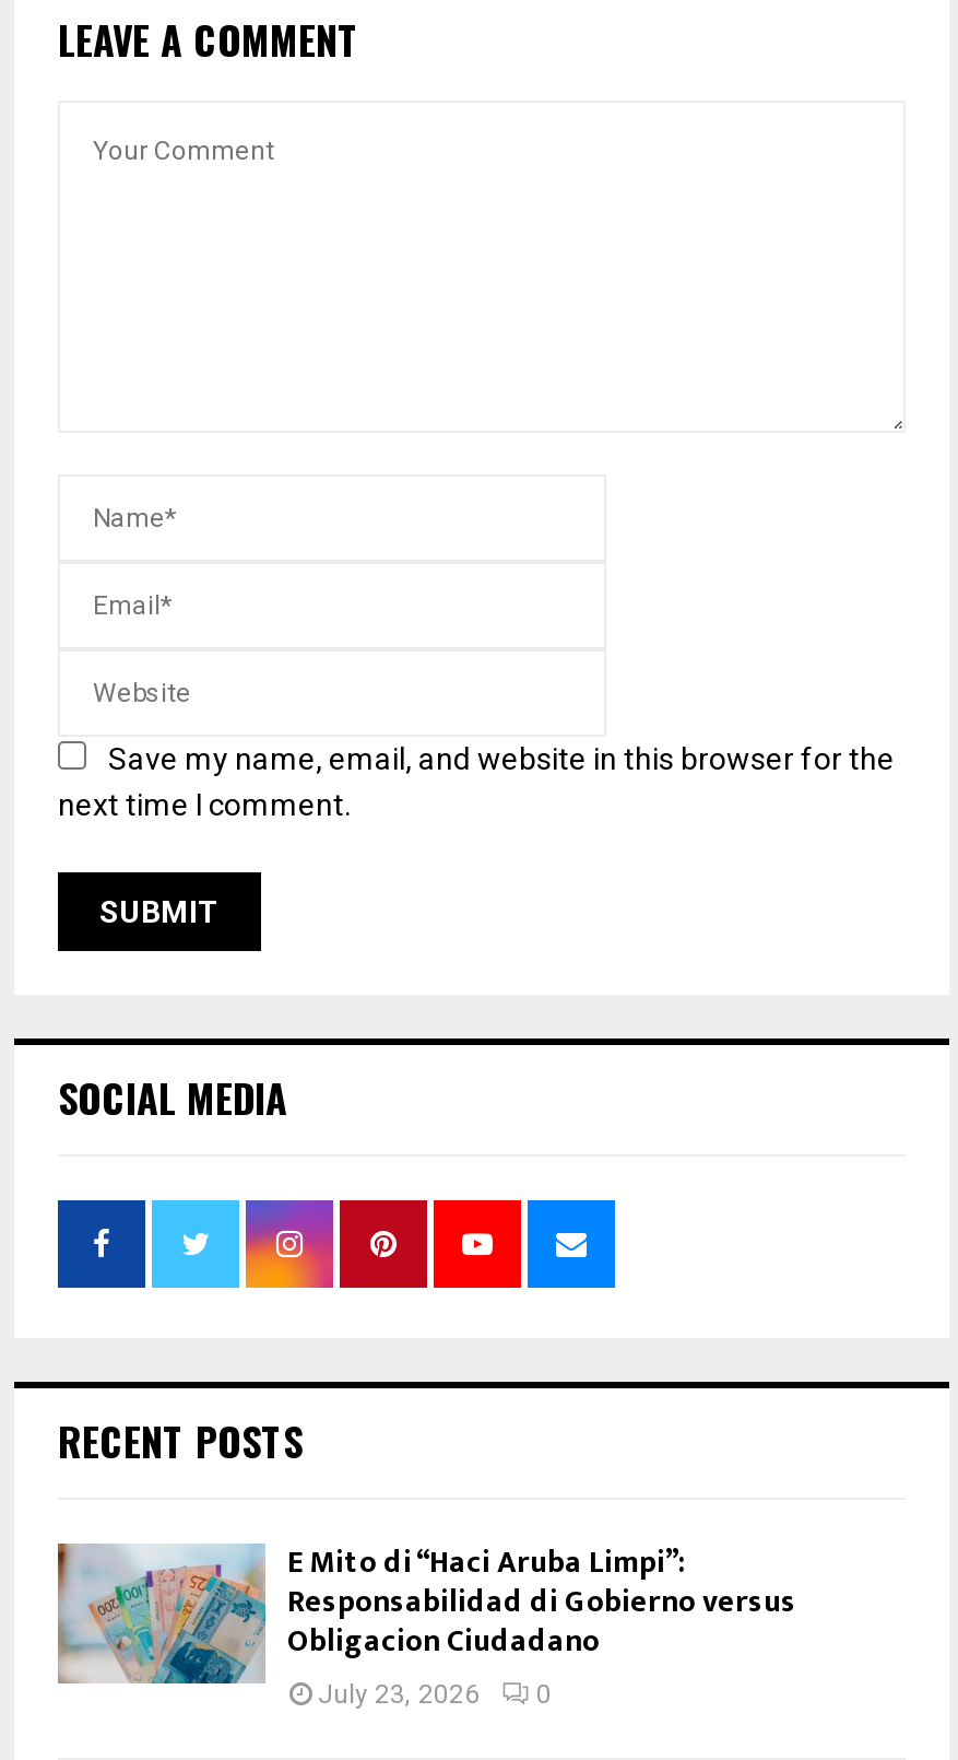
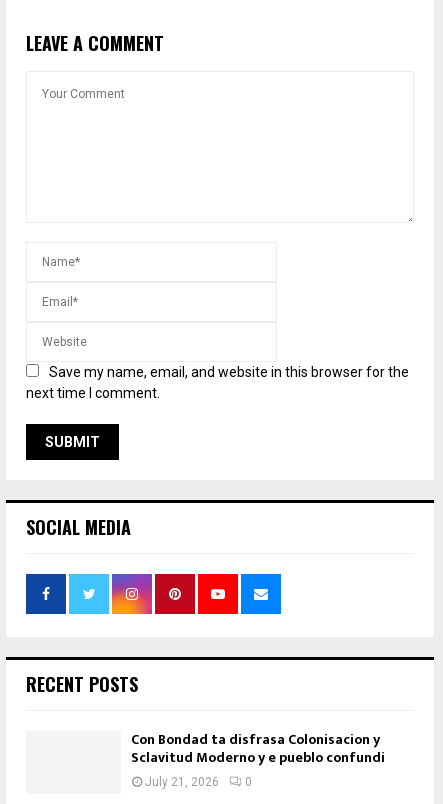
[56,1541,257,1686] [image] -> none
[287,1537,796,1710] E Mito di “Haci Aruba Limpi”: | Responsabilidad di Gobierno versus | Obligacion Ciudadano | July 23, 2026 -> [131,728,385,789] Con Bondad ta disfrasa Colonisacion y | Sclavitud Moderno y e pueblo confundi | July 21, 2026

